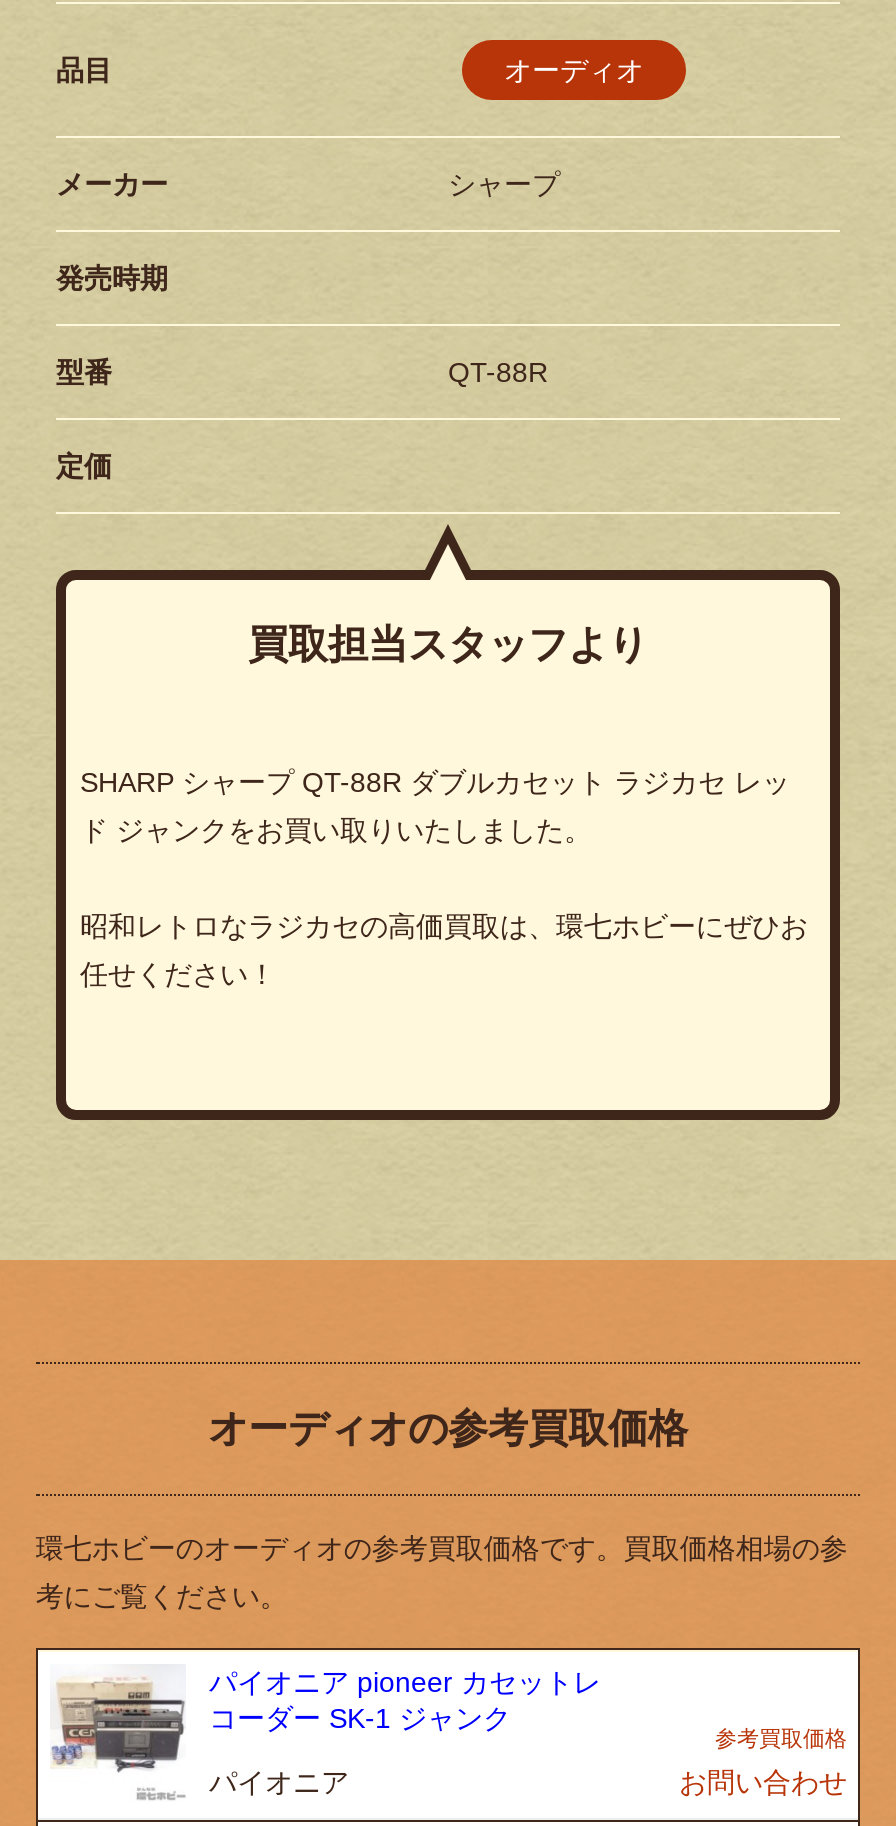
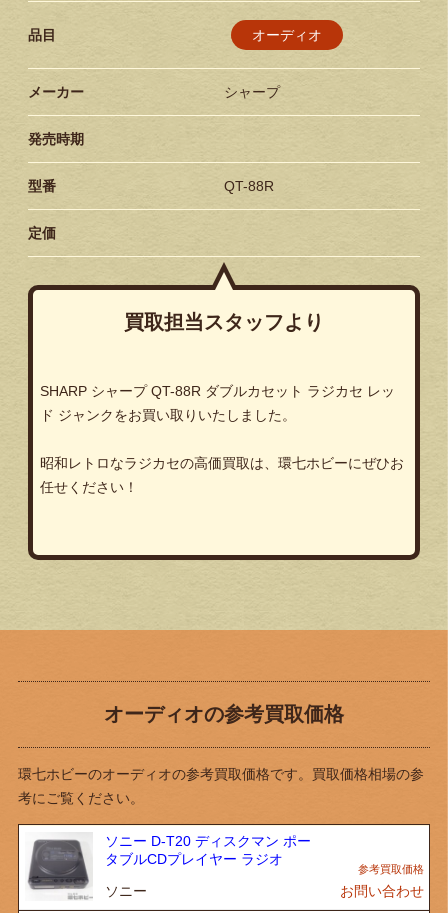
[52,1666,601,1780] [image] | パイオニア pioneer カセットレ | コーダー SK-1 ジャンク -> [27,833,310,891] [image] | ソニー D-T20 ディスクマン ポー | タブルCDプレイヤー ラジオ
[209,1766,349,1798] パイオニア -> [104,883,146,899] ソニー

